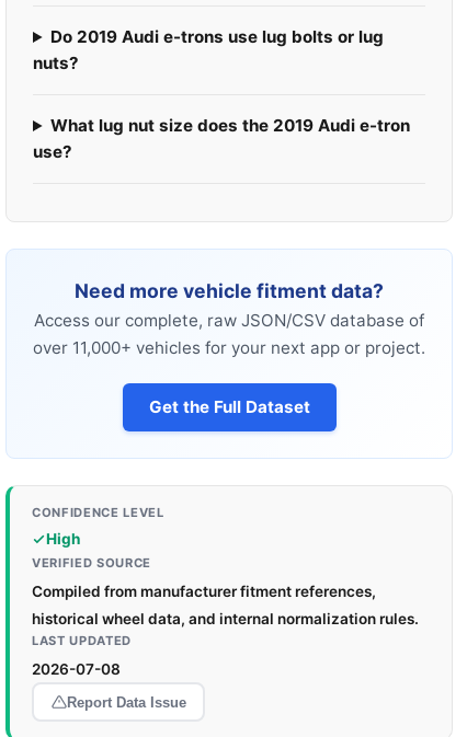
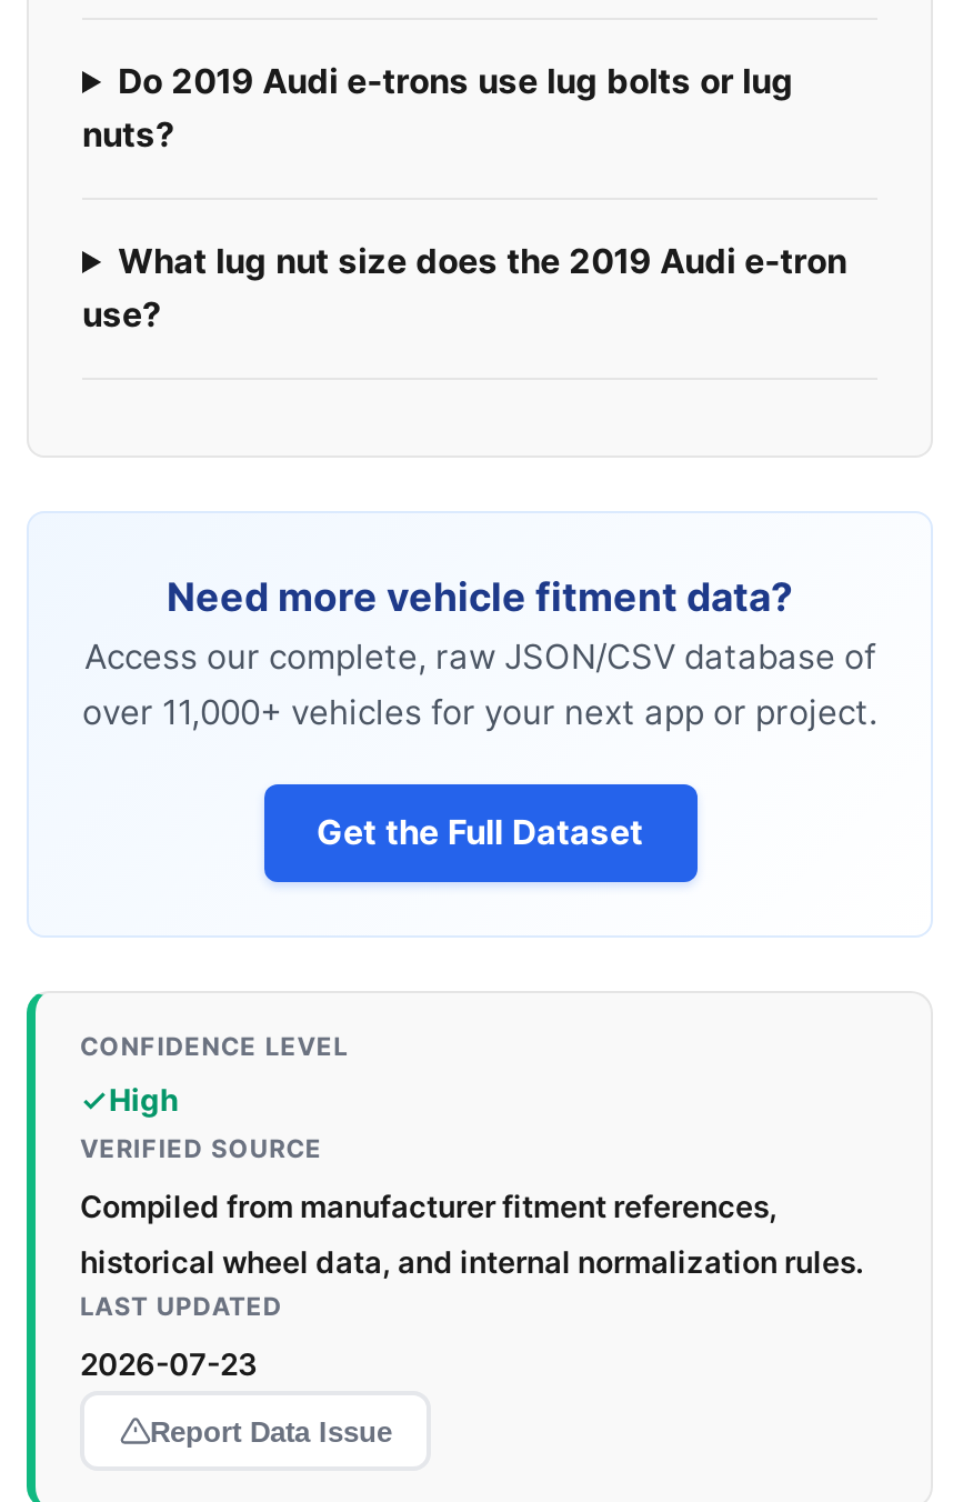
[32,660,121,678] 2026-07-08 -> [80,1346,258,1382] 2026-07-23

